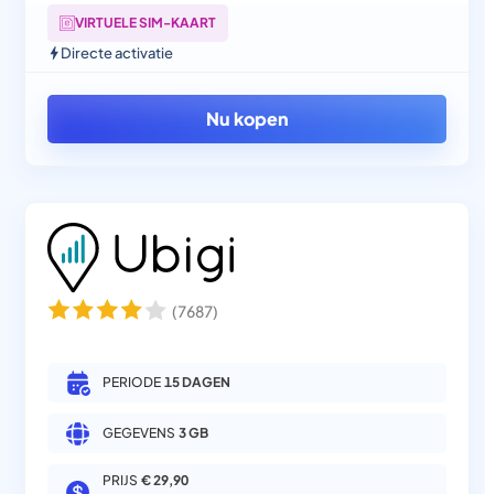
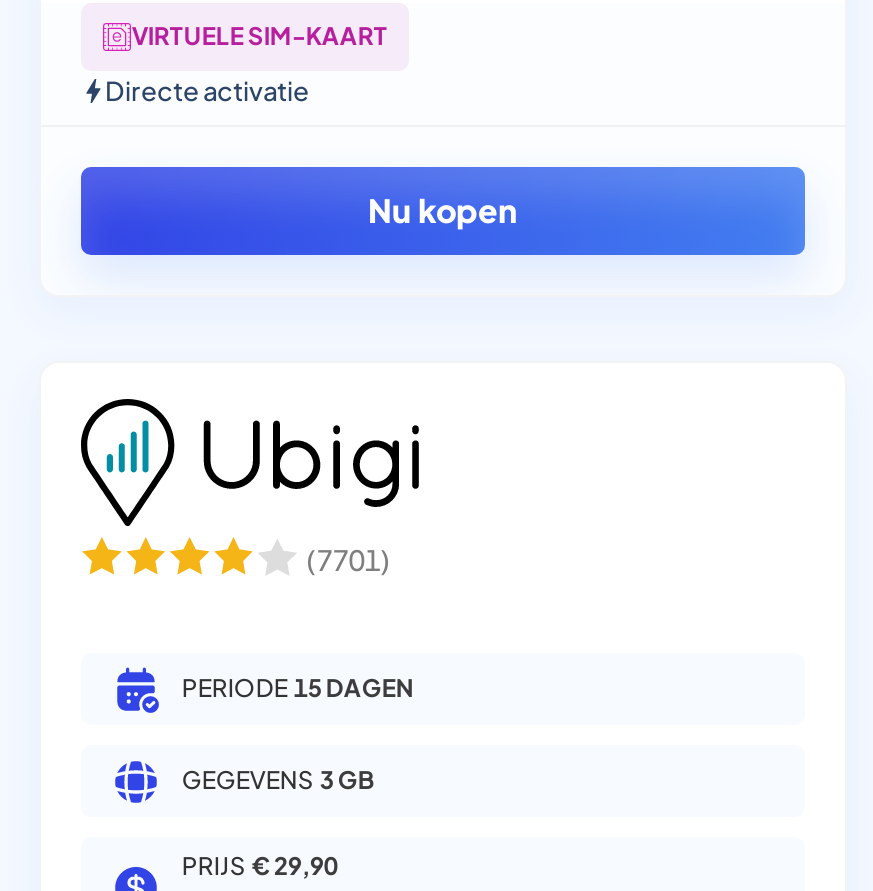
[172,301,218,321] (7687) -> [307,541,391,577] (7701)

